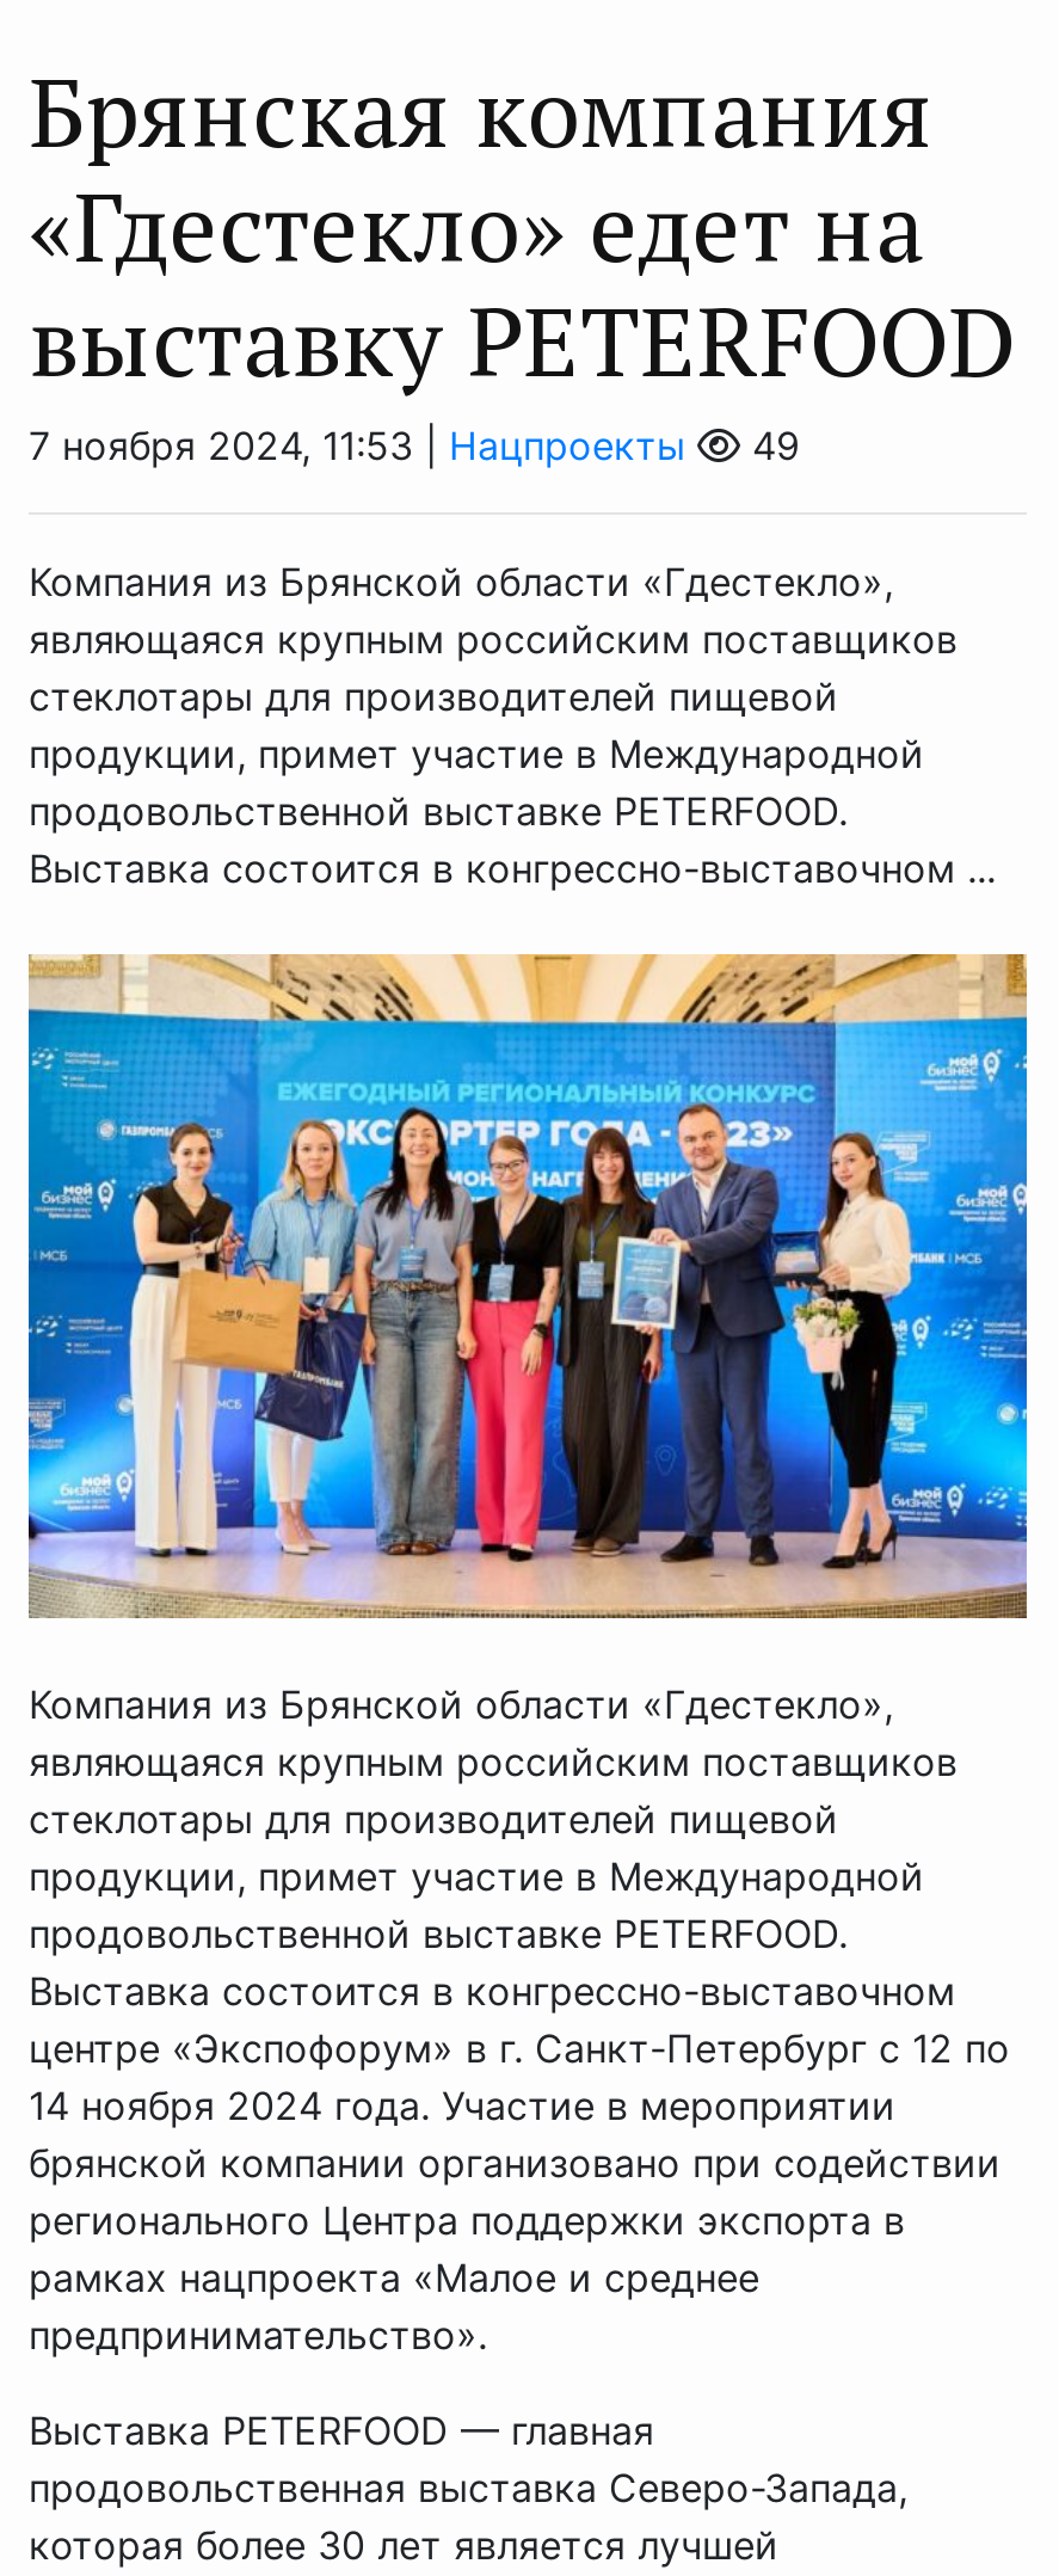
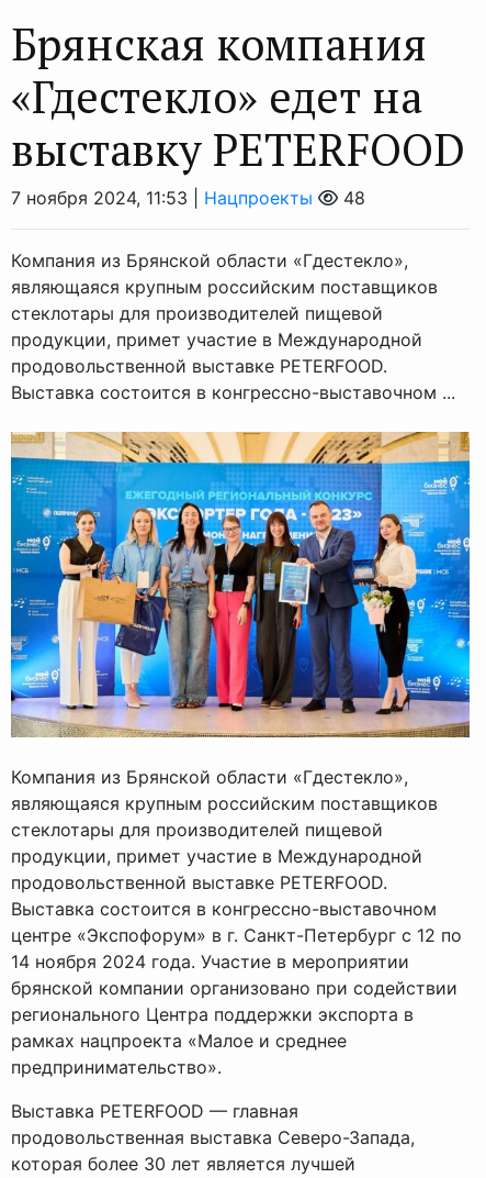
[740,421,800,468] 49 -> [338,186,365,208] 48

